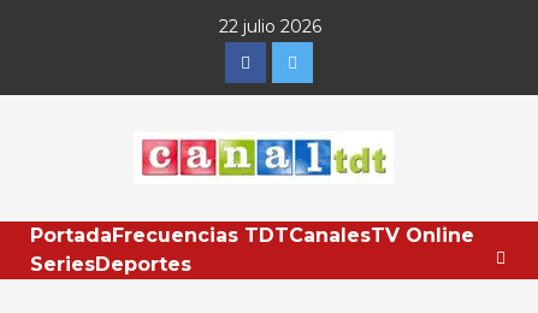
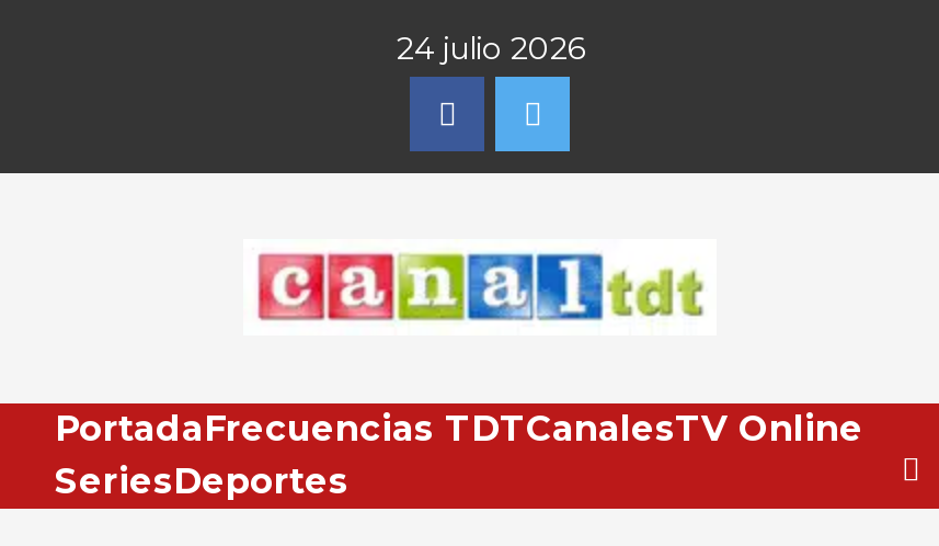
[218,16,321,37] 22 julio 2026 -> [397,29,585,68] 24 julio 2026

